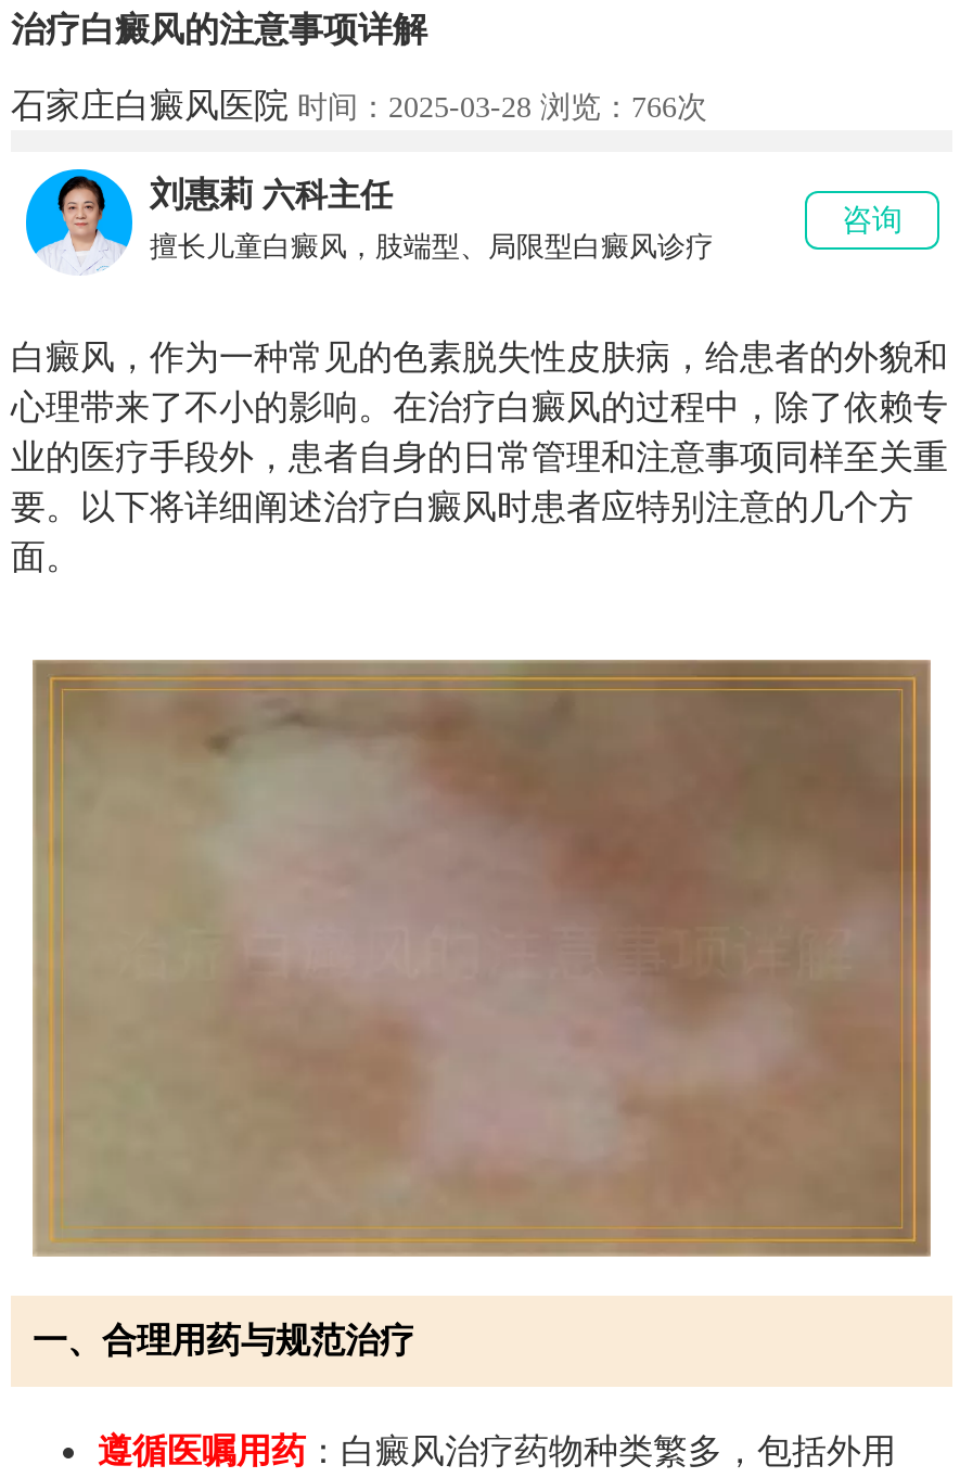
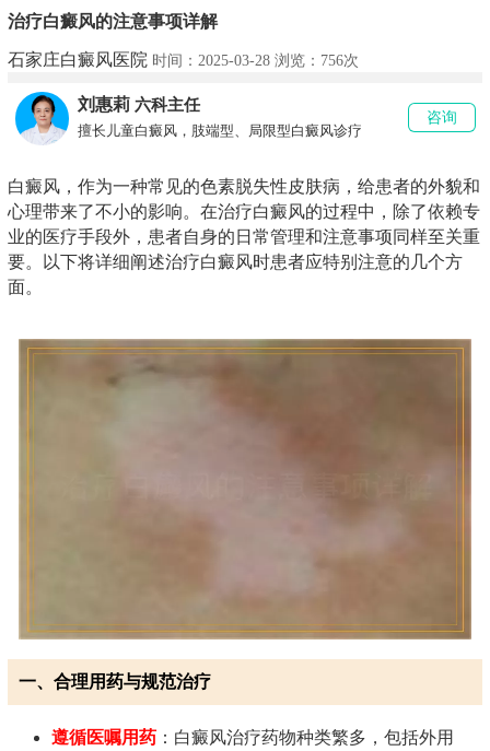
[11,87,707,124] 石家庄白癜风医院时间：2025-03-28 浏览：766次 -> [8,50,359,69] 石家庄白癜风医院时间：2025-03-28 浏览：756次

